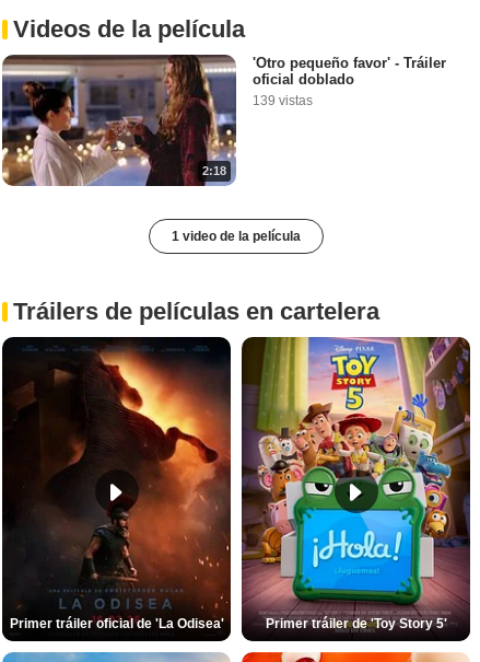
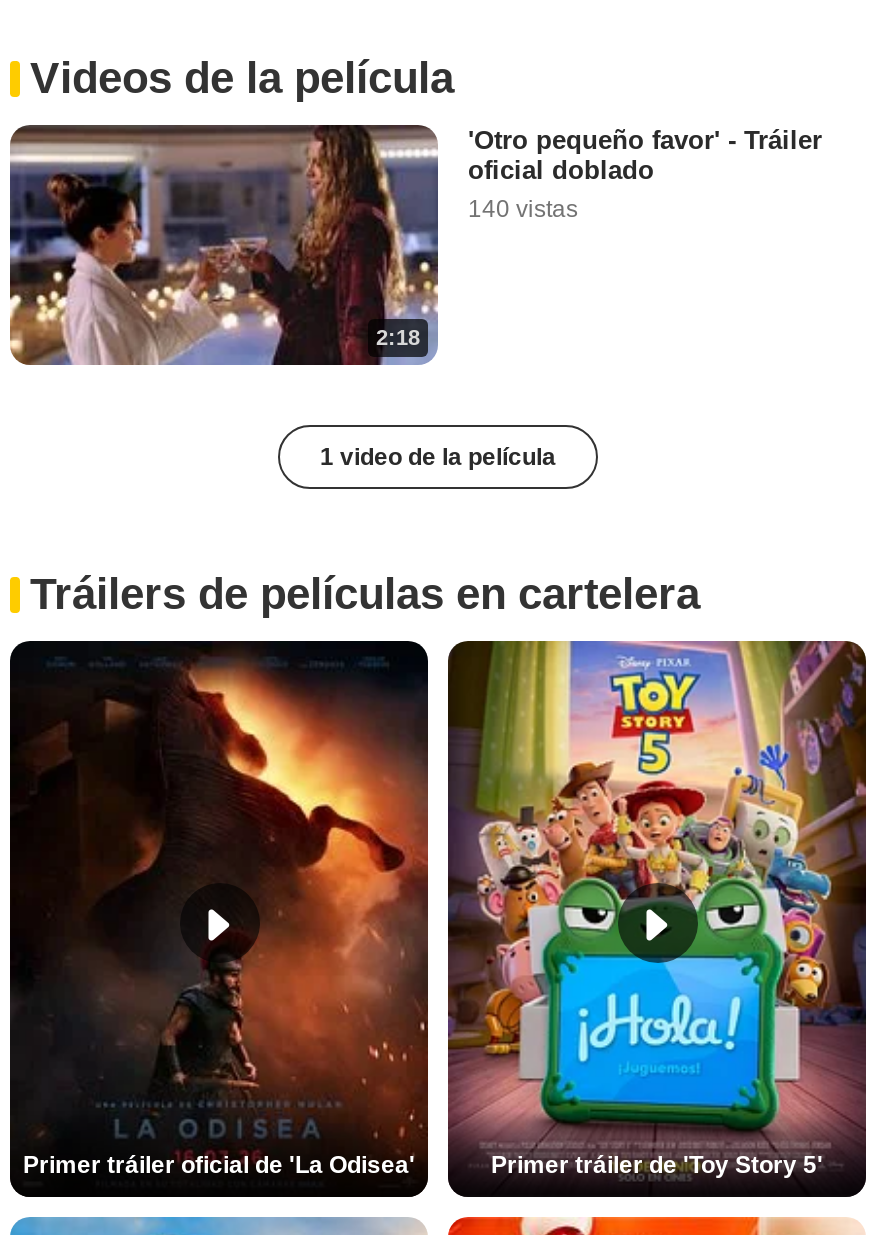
[253,93,313,108] 139 vistas -> [468,194,578,222] 140 vistas

